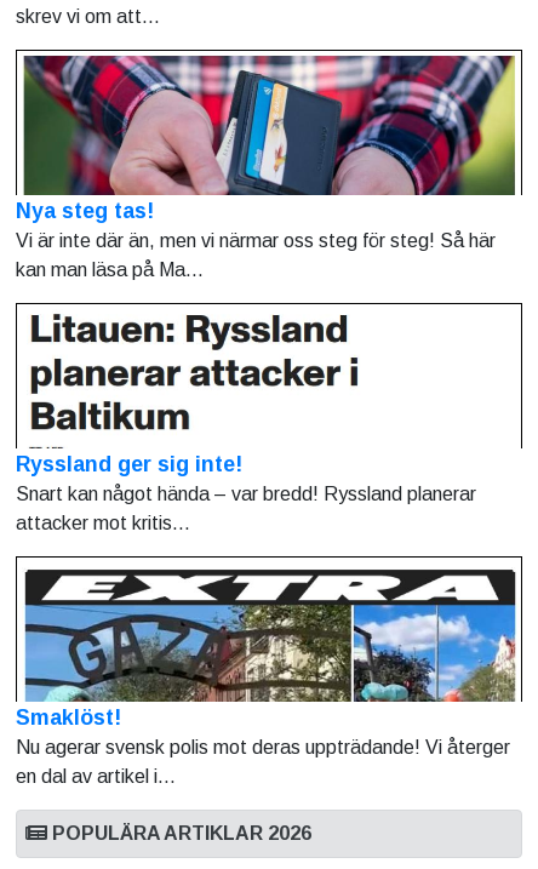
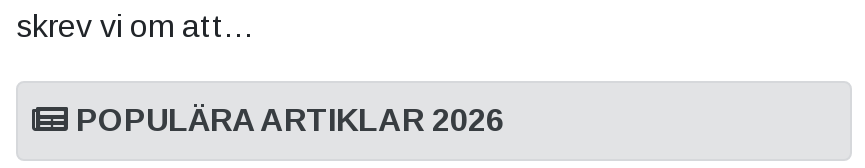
[15,48,523,280] [image] | Nya steg tas! | Vi är inte där än, men vi närmar oss steg för steg! Så här | kan man läsa på Ma... -> none
[15,302,523,533] [image] | Ryssland ger sig inte! | Snart kan något hända – var bredd! Ryssland planerar | attacker mot kritis... -> none
[15,555,523,787] [image] | Smaklöst! | Nu agerar svensk polis mot deras uppträdande! Vi återger | en dal av artikel i... -> none

